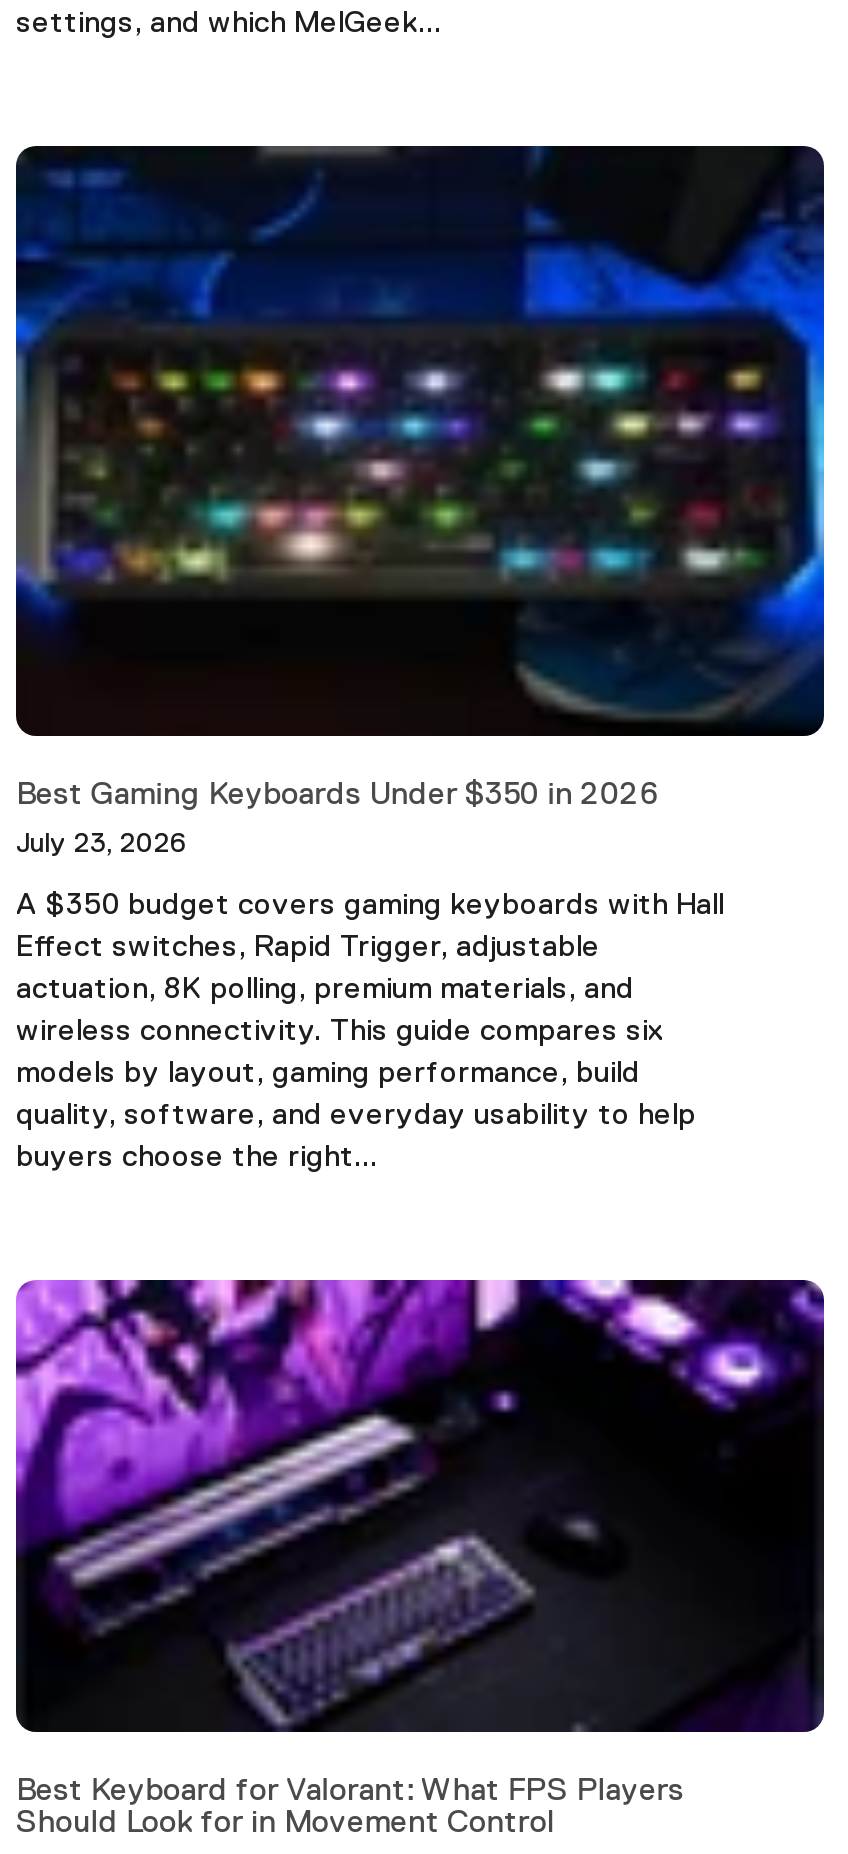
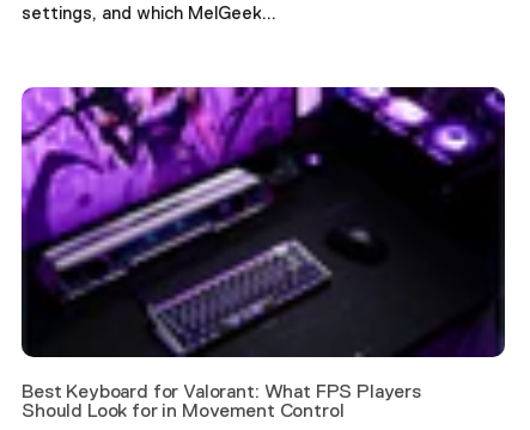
[14,144,826,1172] [image] | Best Gaming Keyboards Under $350 in 2026 | July 23, 2026 | A $350 budget covers gaming keyboards with Hall | Effect switches, Rapid Trigger, adjustable | actuation, 8K polling, premium materials, and | wireless connectivity. This guide compares six | models by layout, gaming performance, build | quality, software, and everyday usability to help | buyers choose the right... -> none

